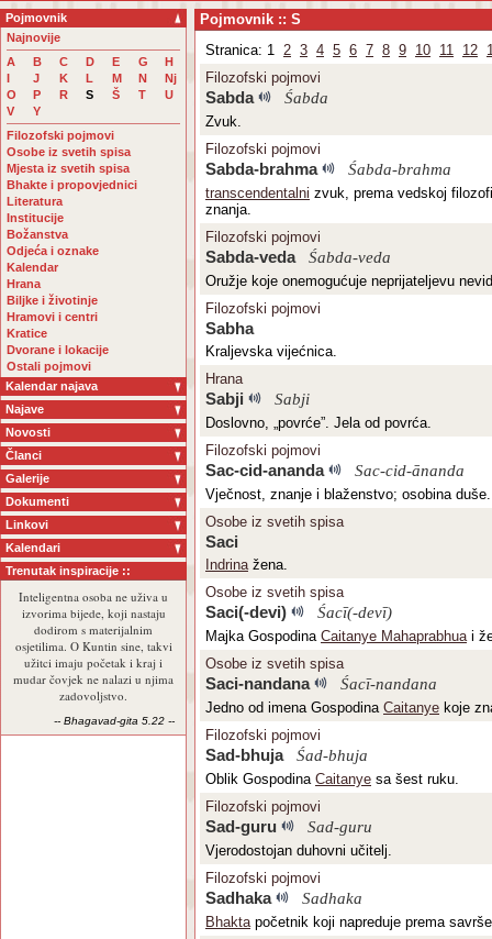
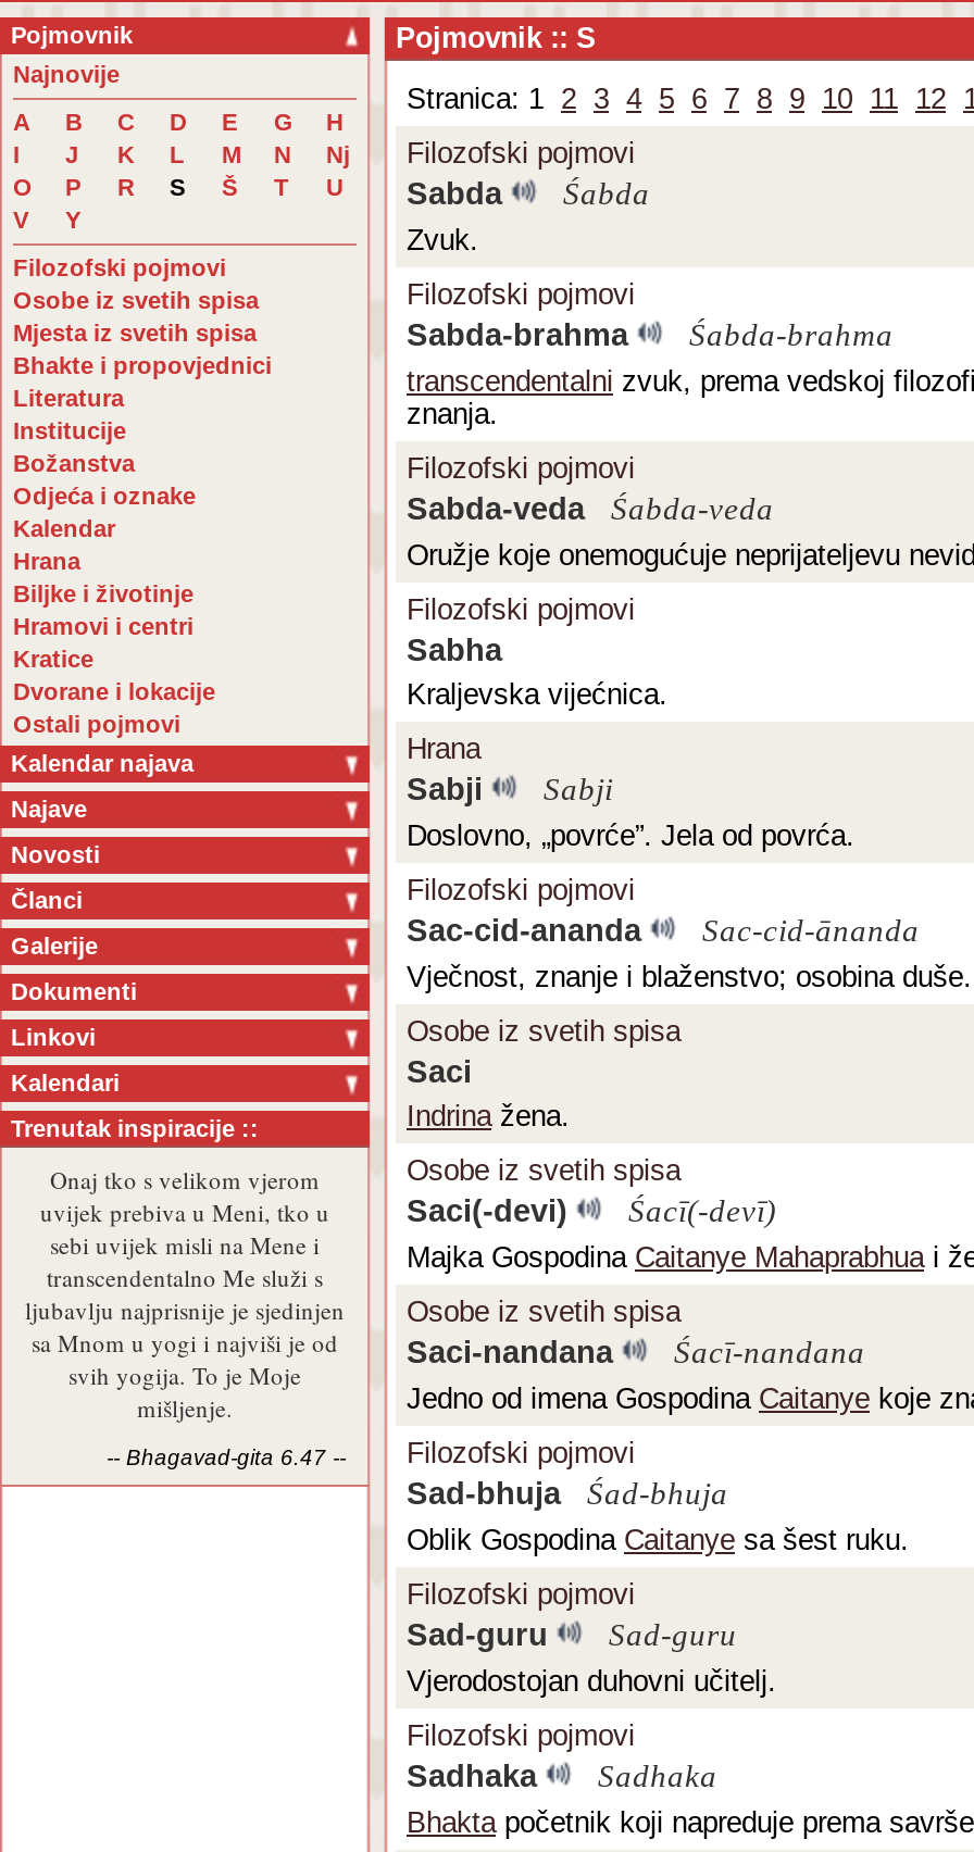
[13,588,174,704] Inteligentna osoba ne uživa u | izvorima bijede, koji nastaju | dodirom s materijalnim | osjetilima. O Kuntin sine, takvi | užitci imaju početak i kraj i | mudar čovjek ne nalazi u njima | zadovoljstvo. -> [25,1163,345,1424] Onaj tko s velikom vjerom | uvijek prebiva u Meni, tko u | sebi uvijek misli na Mene i | transcendentalno Me služi s | ljubavlju najprisnije je sjedinjen | sa Mnom u yogi i najviši je od | svih yogija. To je Moje | mišljenje.
[54,715,175,727] -- Bhagavad-gita 5.22 -- -> [107,1446,346,1469] -- Bhagavad-gita 6.47 --

